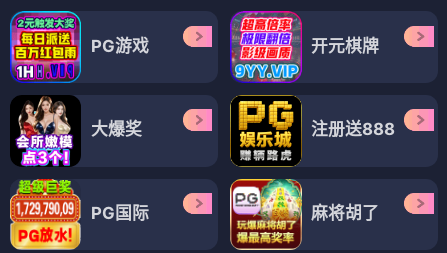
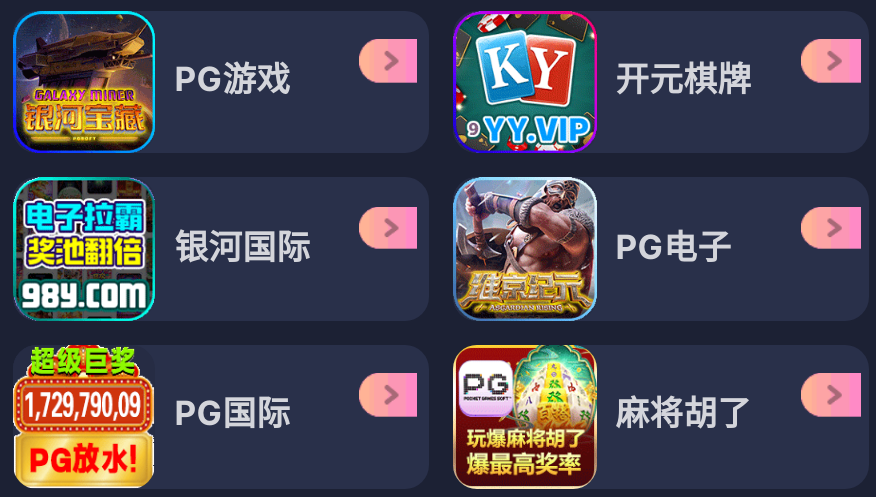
[11,12,81,81] [image] -> [15,10,155,150] [image]
[91,13,395,139] [image] | 大爆奖 | 注册送888 -> [175,10,731,267] [image] | 银河国际 | PG电子
[10,94,81,167] [image] -> [11,174,157,324] [image]
[230,94,303,167] [image] -> [451,174,599,324] [image]

